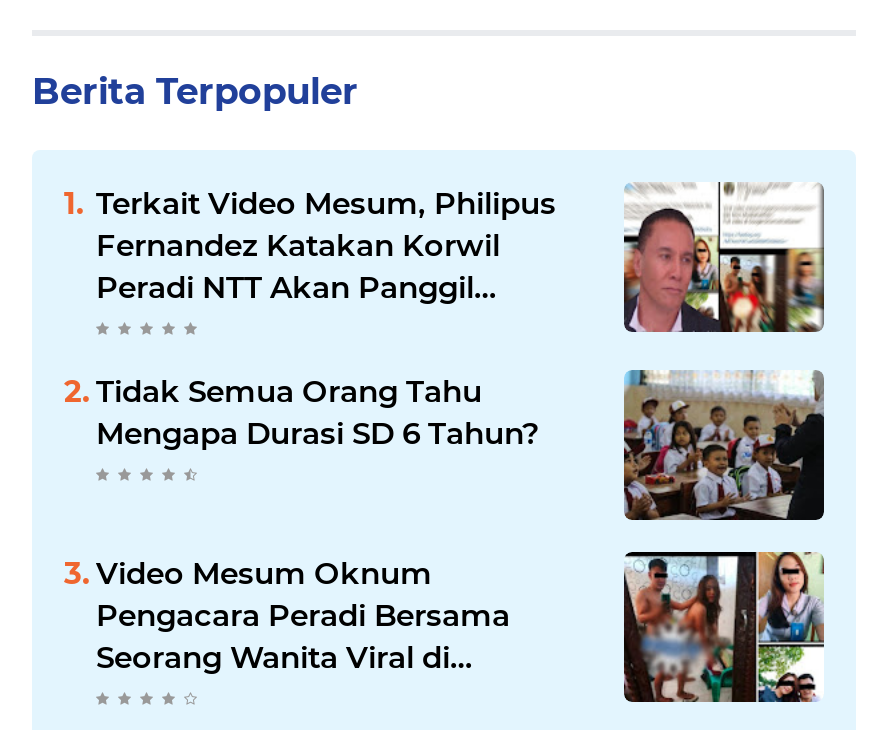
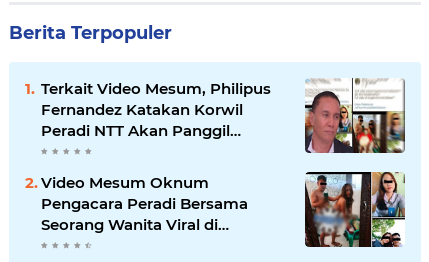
[96,372,540,452] Tidak Semua Orang Tahu | Mengapa Durasi SD 6 Tahun? -> none
[622,370,826,522] [image] -> none

